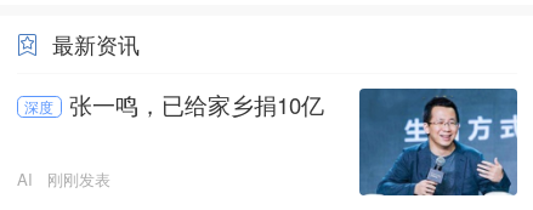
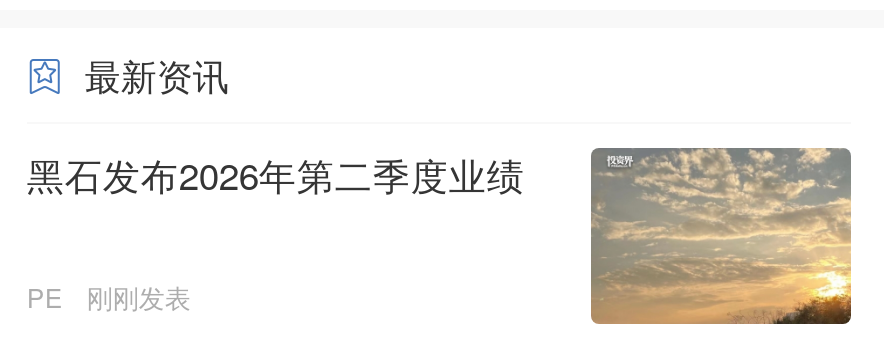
[25,87,518,197] [image] | 深度 | 张一鸣，已给家乡捐10亿 -> [27,146,853,326] [image] | 黑石发布2026年第二季度业绩
[17,167,33,190] AI -> [27,277,63,315] PE

